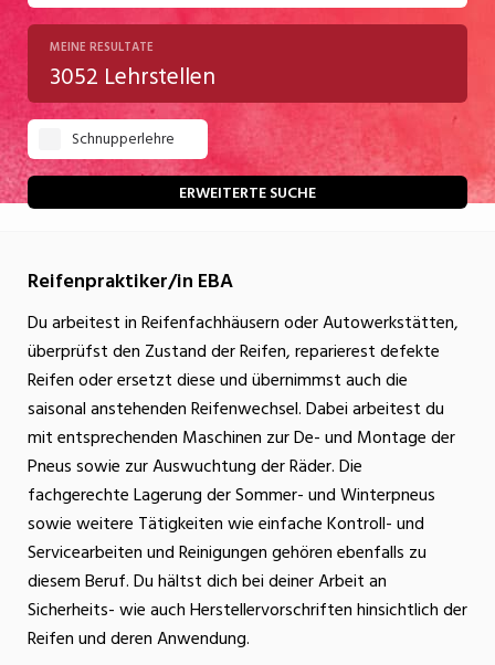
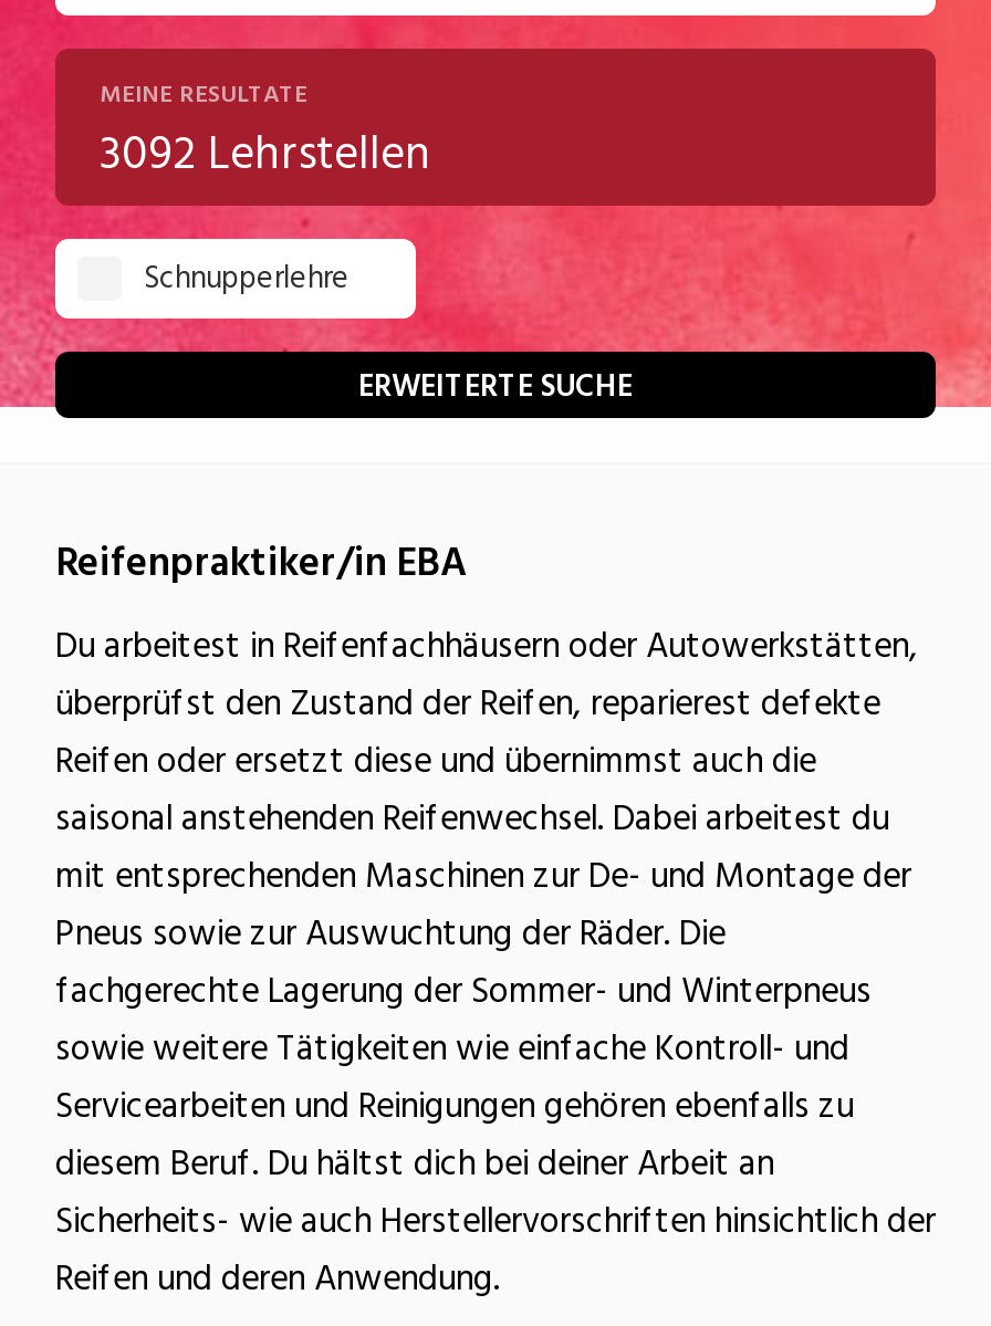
[50,59,215,96] 3052 Lehrstellen -> [100,117,431,192] 3092 Lehrstellen

